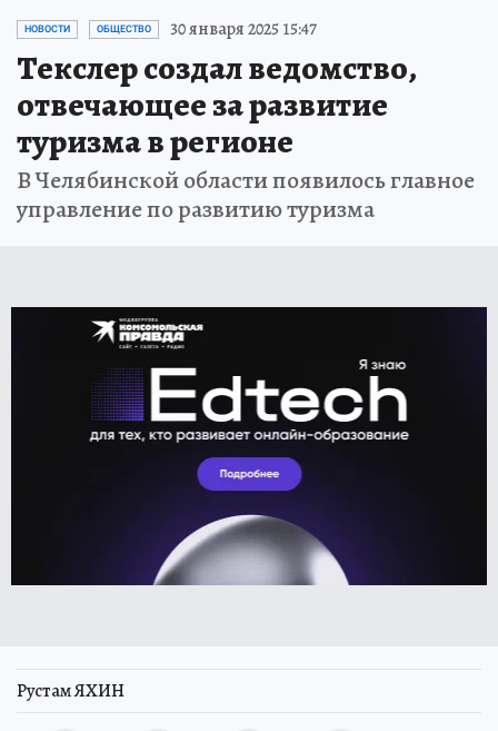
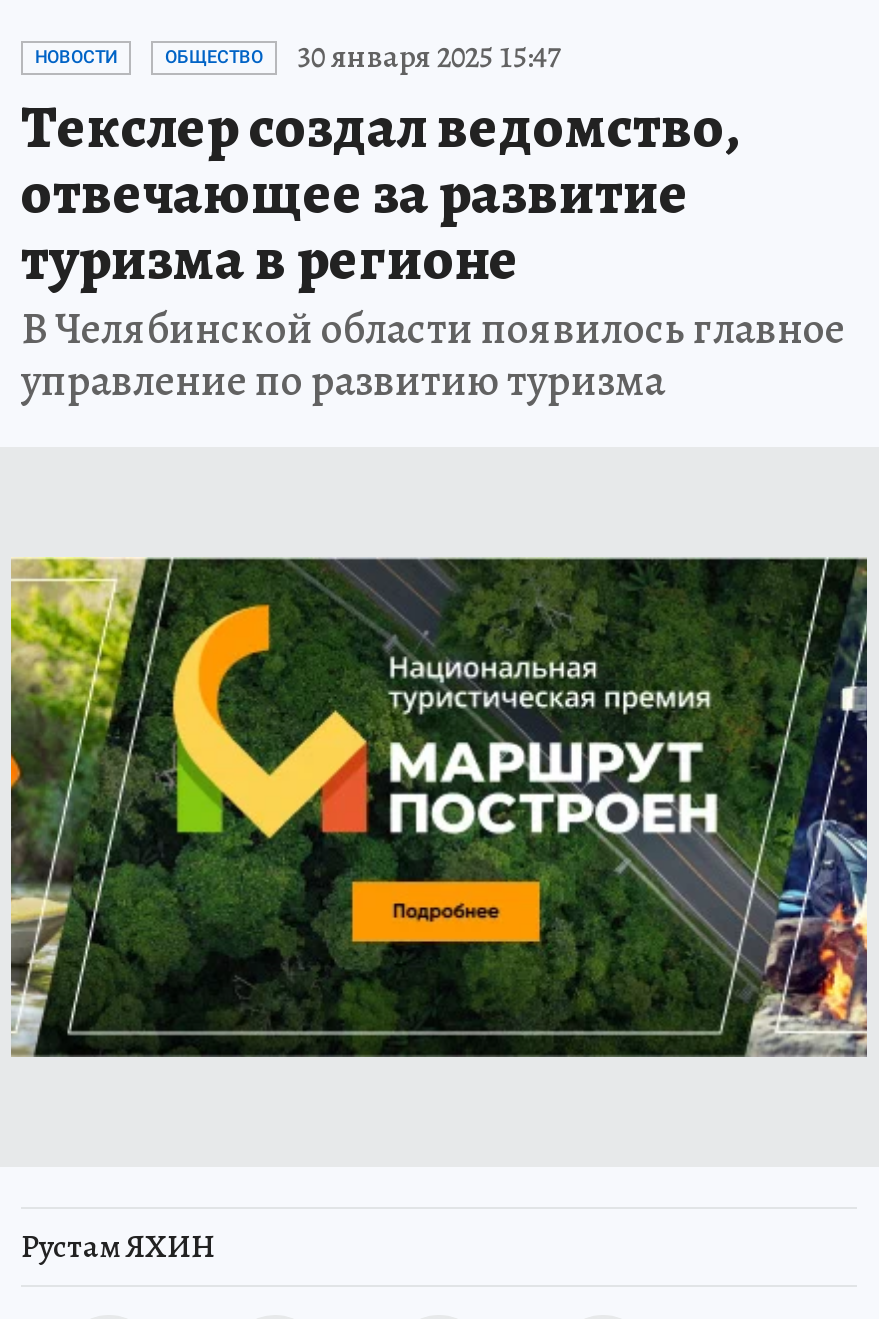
[10,306,488,585] [image] -> [9,557,869,1059] [image]

